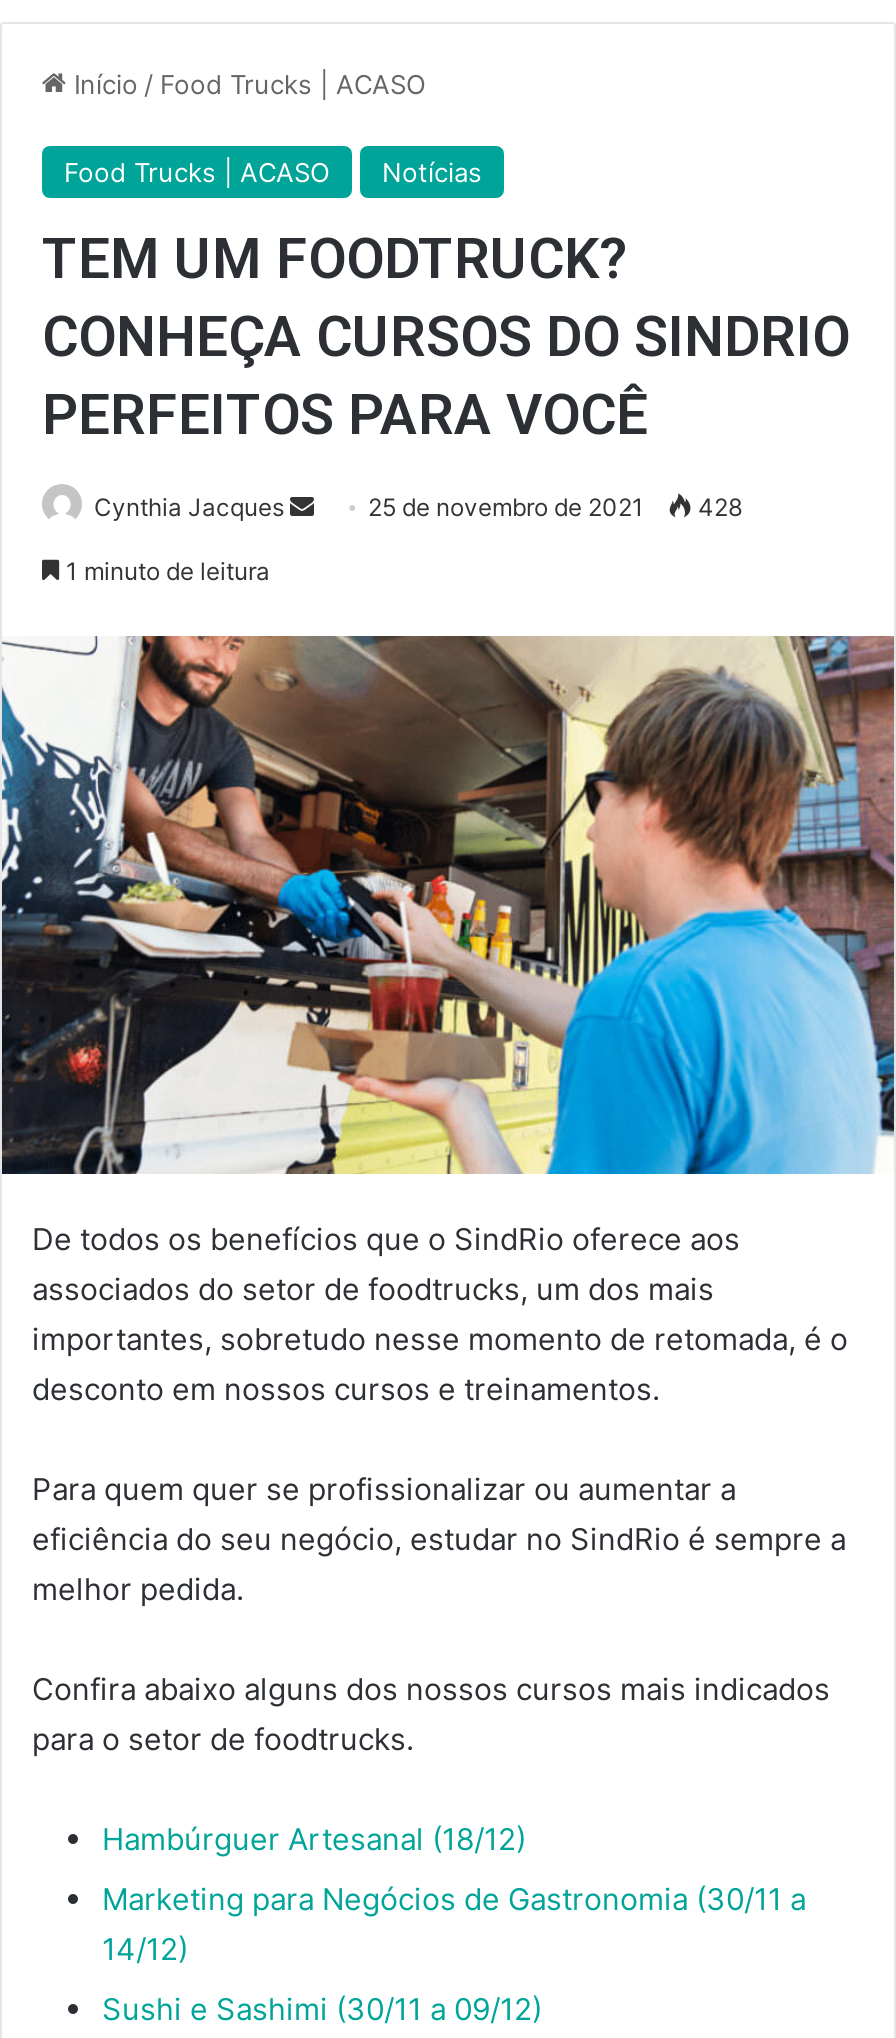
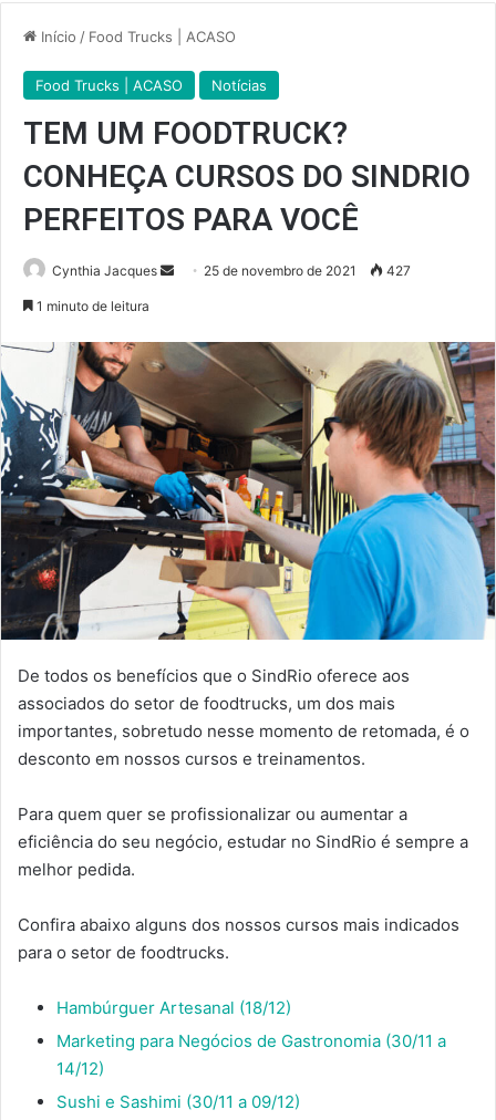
[692,492,742,522] 428 -> [383,263,411,279] 427

